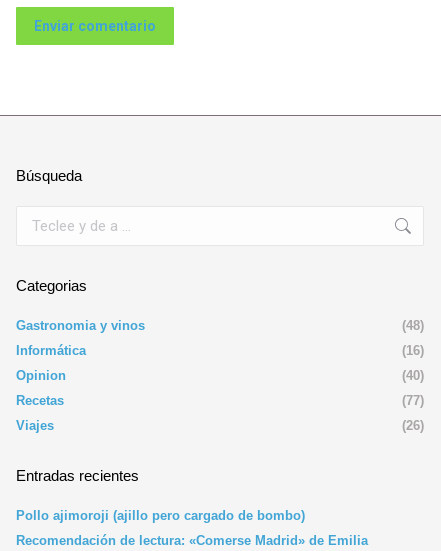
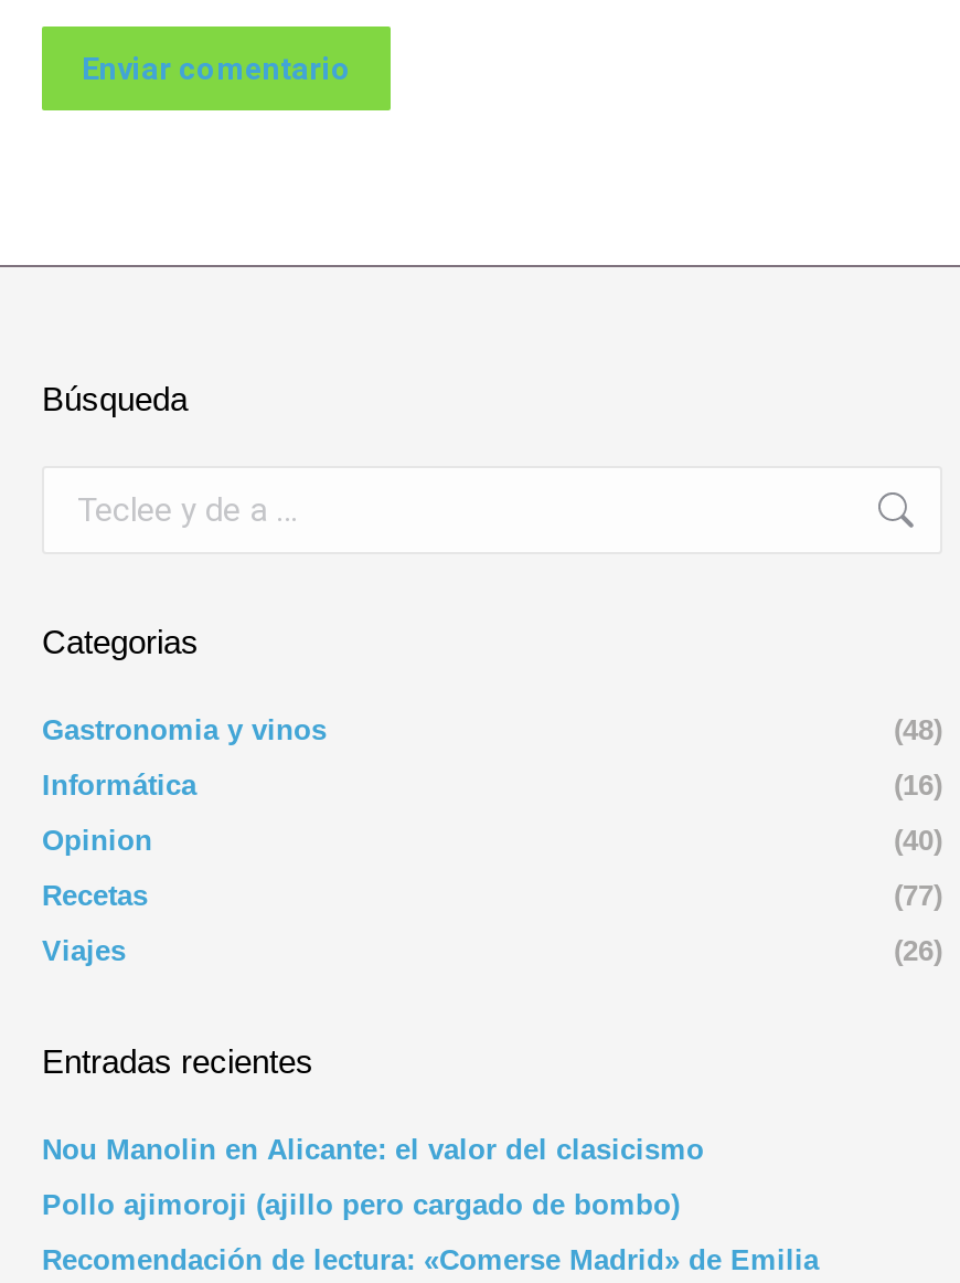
none -> [42,1133,704,1166] Nou Manolin en Alicante: el valor del clasicismo

